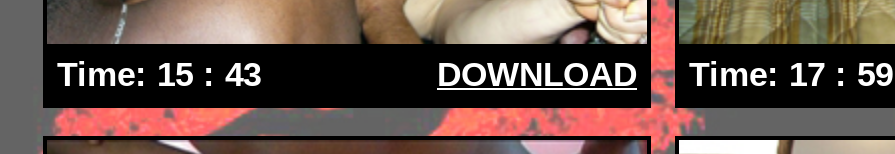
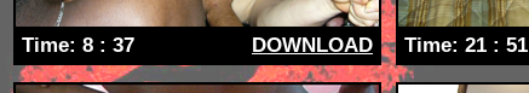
[57,54,261,94] Time: 15 : 43 -> [22,33,134,57] Time: 8 : 37
[437,54,893,94] DOWNLOAD Time: 17 : 59 -> [252,33,528,57] DOWNLOAD Time: 21 : 51

